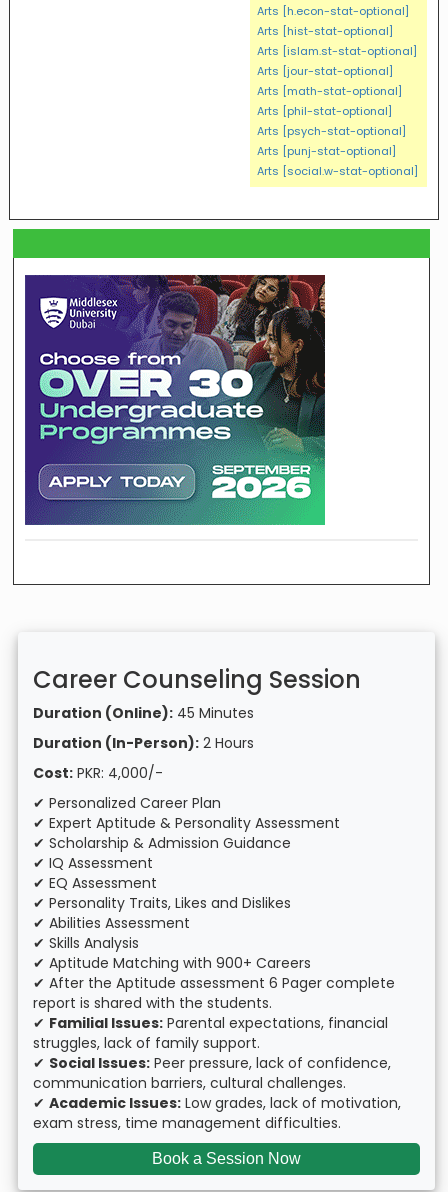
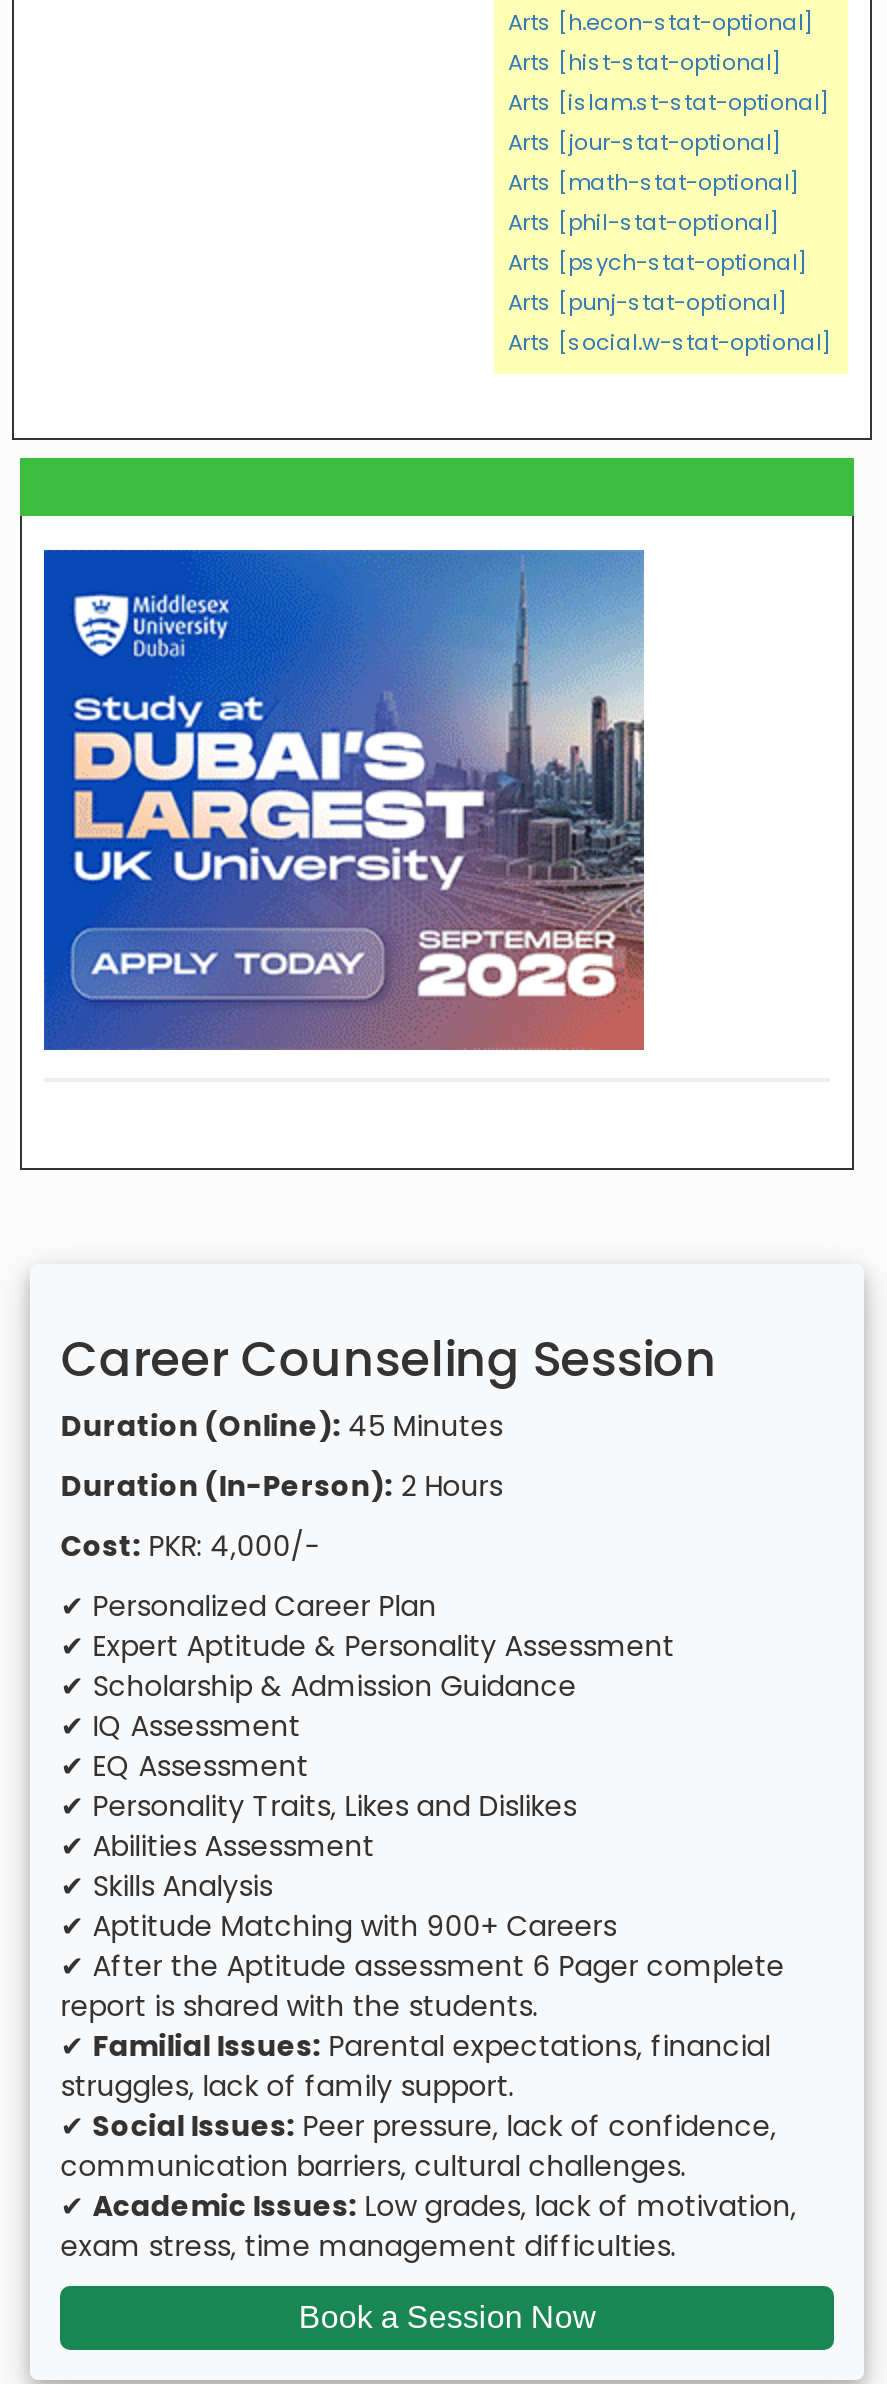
[25,274,326,526] [image] -> [44,548,646,1052] [image]

